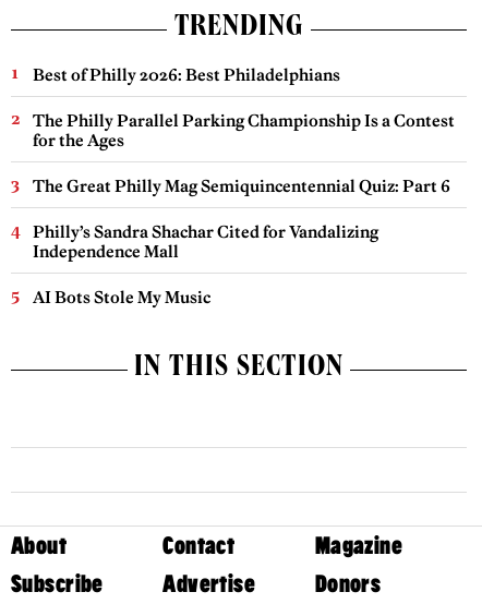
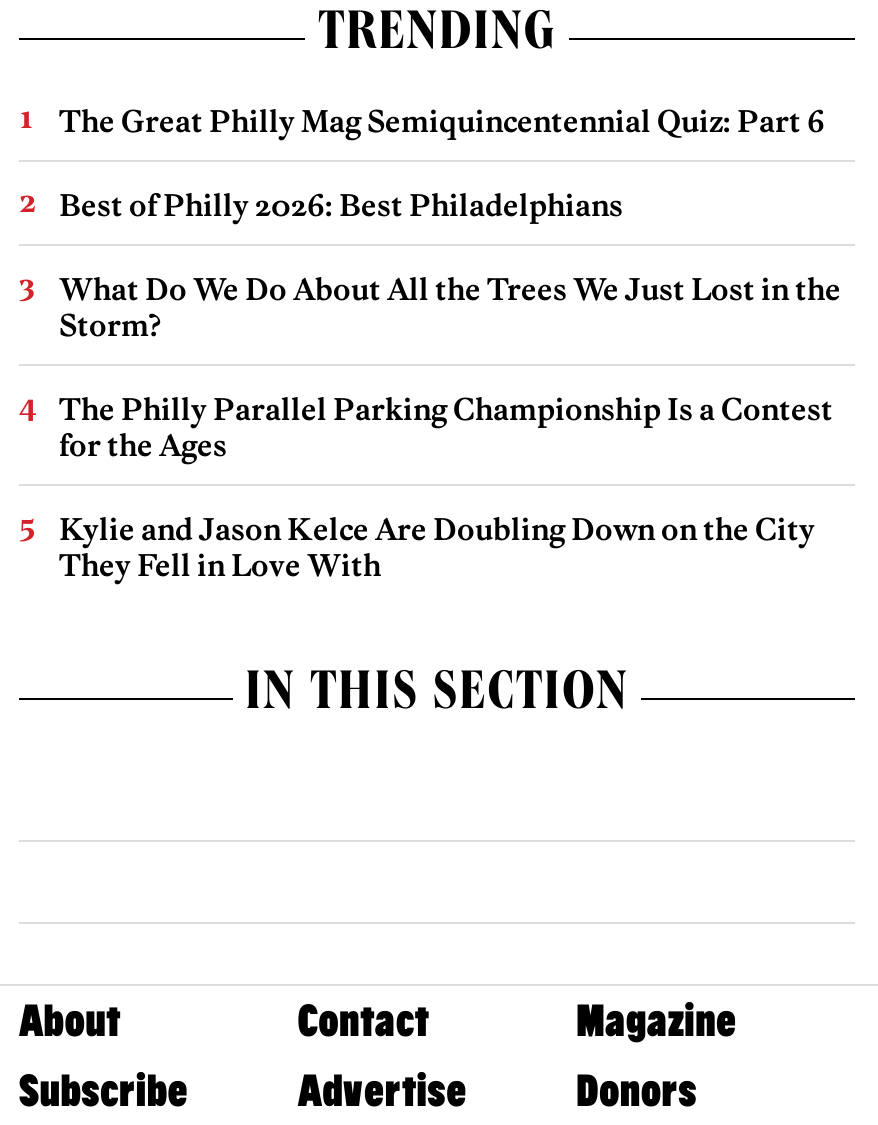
moved [33,64,340,85] -> [59,186,623,224]: Best of Philly 2026: Best Philadelphians
none -> [59,270,841,344] What Do We Do About All the Trees We Just Lost in the | Storm?
moved [33,110,455,150] -> [59,390,833,464]: The Philly Parallel Parking Championship Is a Contest | for the Ages
moved [33,175,450,196] -> [59,102,825,140]: The Great Philly Mag Semiquincentennial Quiz: Part 6
[33,221,378,307] Philly’s Sandra Shachar Cited for Vandalizing | Independence Mall | AI Bots Stole My Music -> [59,510,815,584] Kylie and Jason Kelce Are Doubling Down on the City | They Fell in Love With

